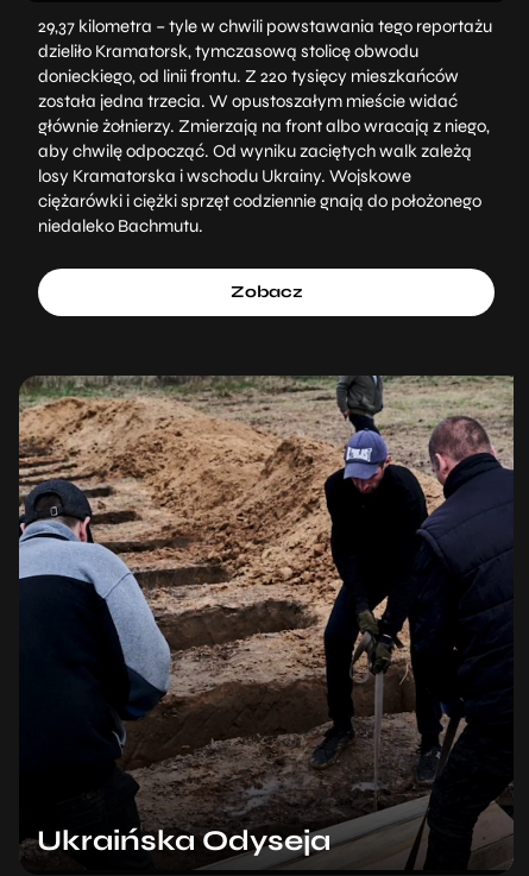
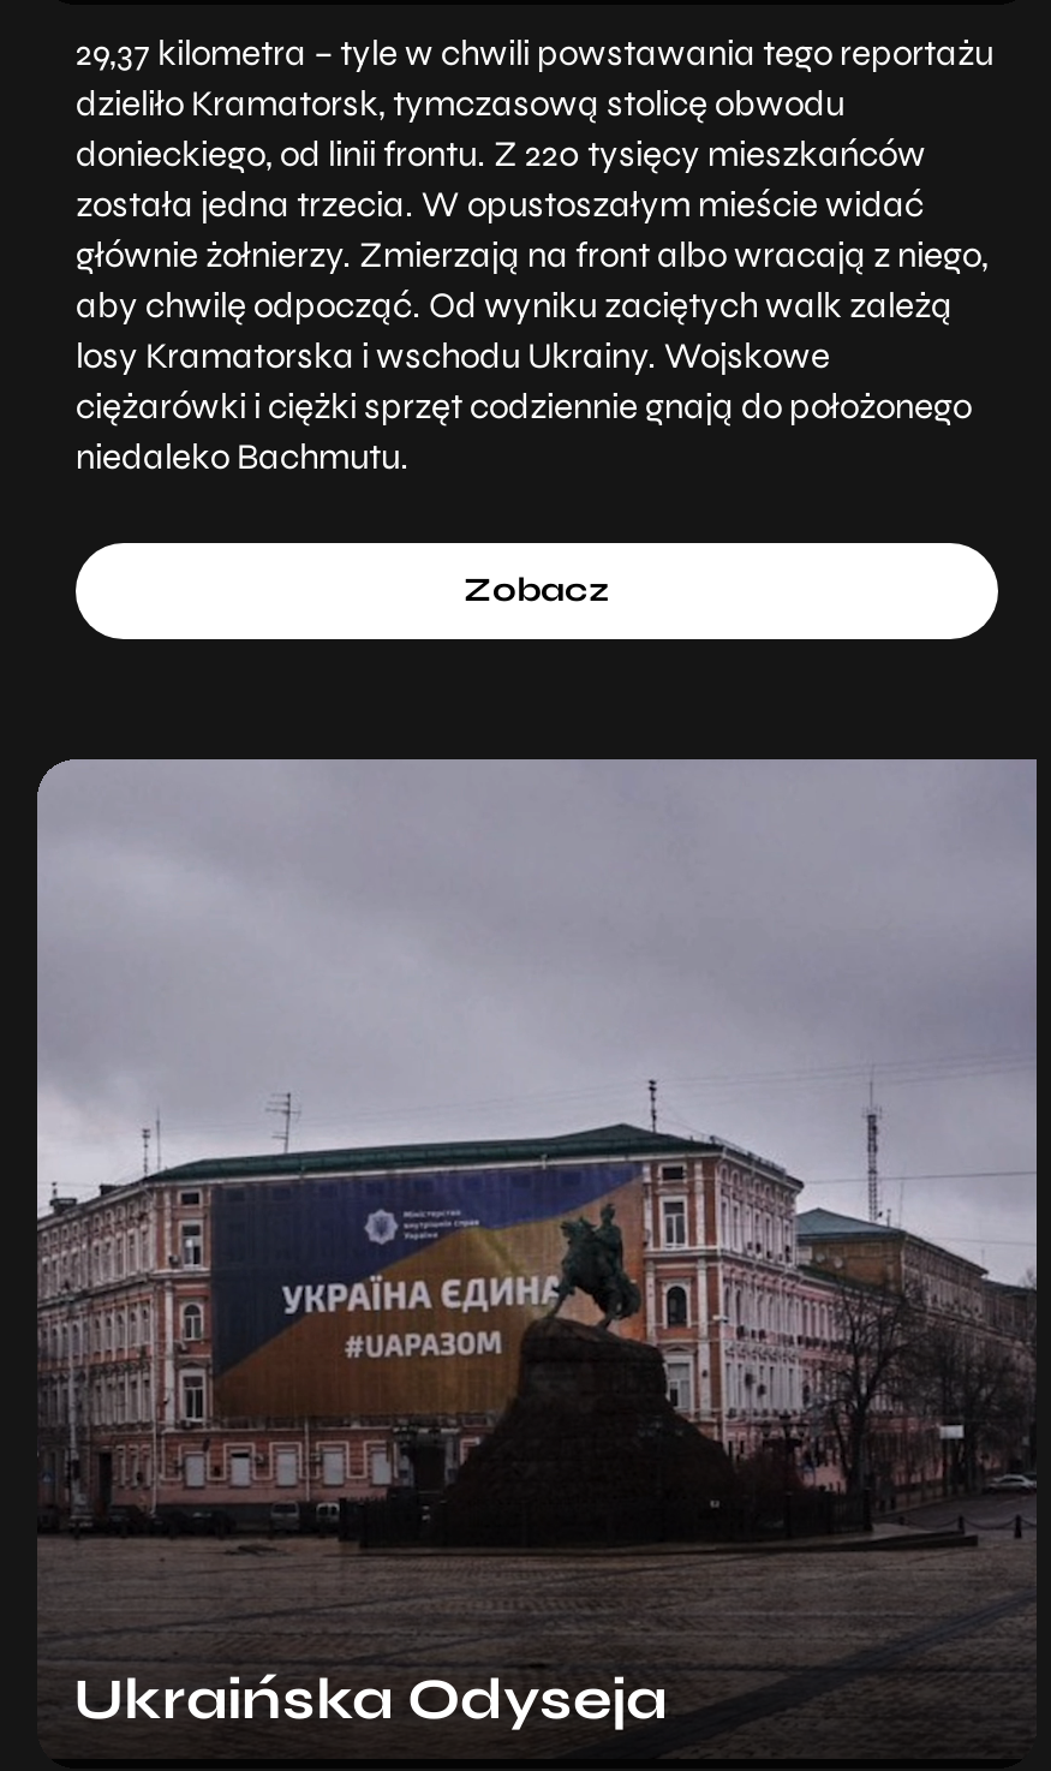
[19,376,514,866] [image] -> [35,757,1039,1757] [image]

